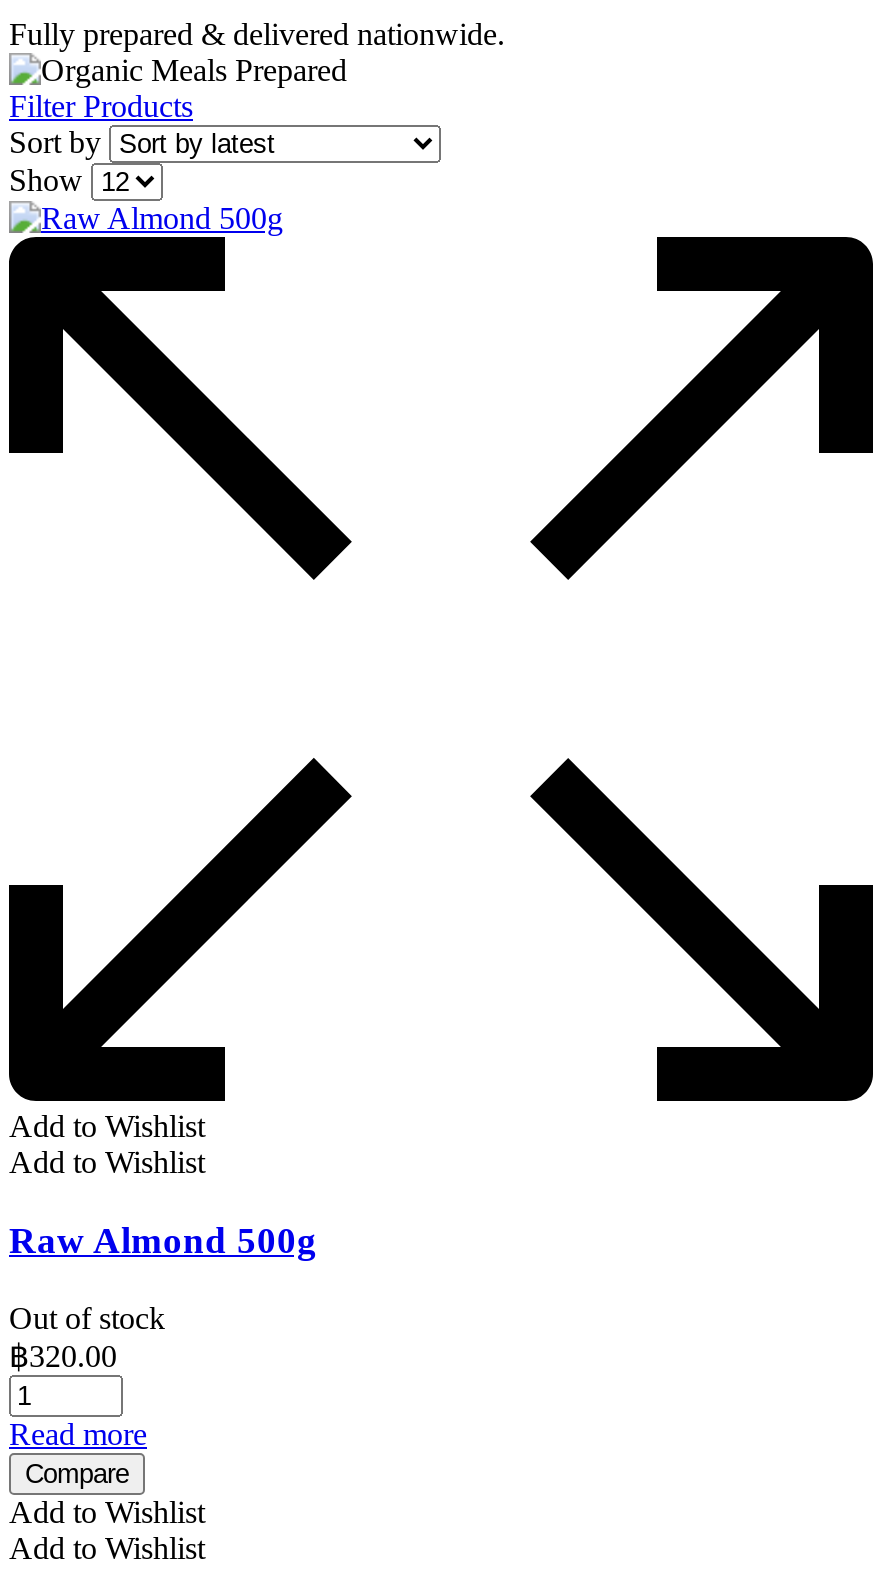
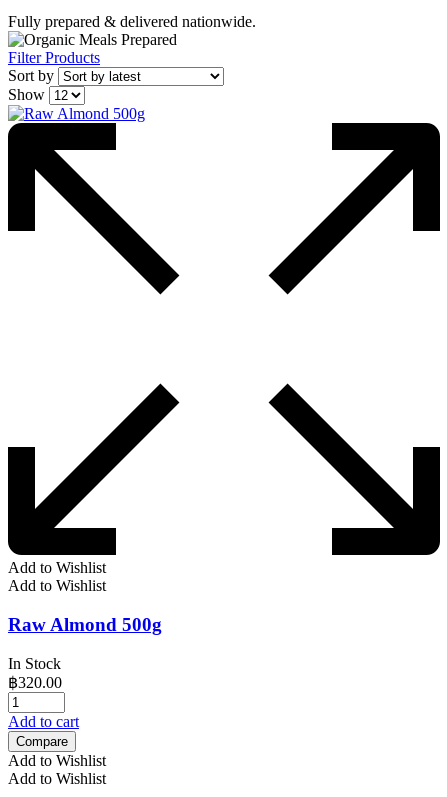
[9,1300,165,1334] Out of stock -> [8,655,61,672] In Stock
[9,1416,147,1450] Read more -> [8,713,79,730] Add to cart

